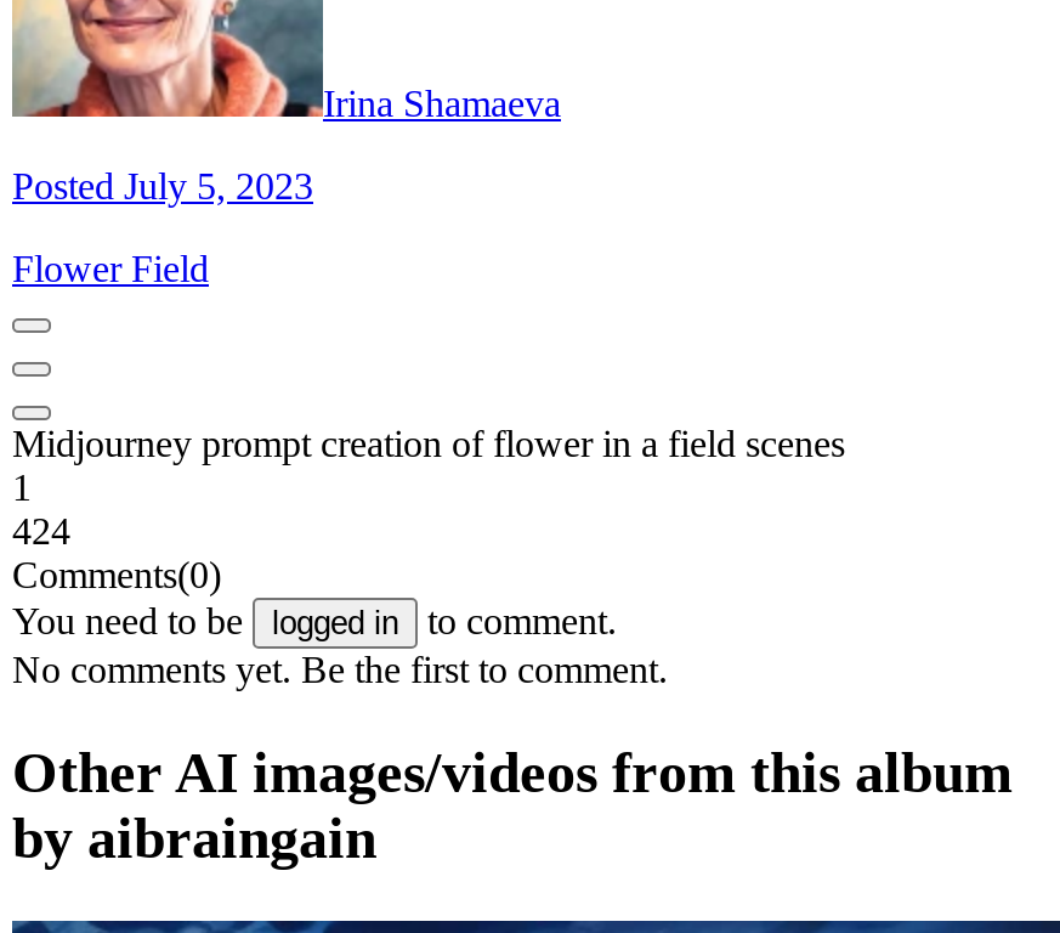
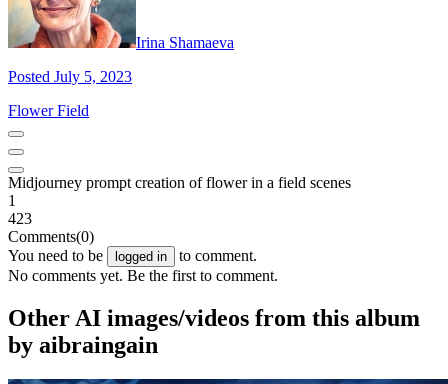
[12,510,70,552] 424 -> [8,210,32,227] 423

